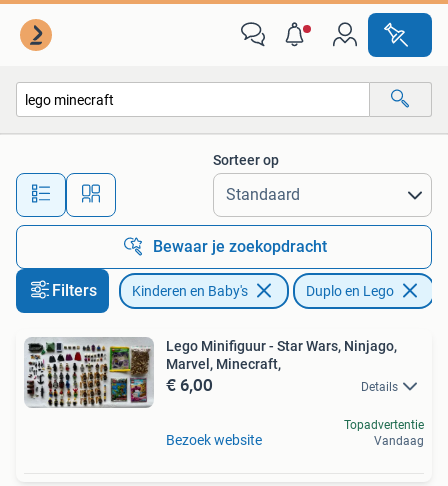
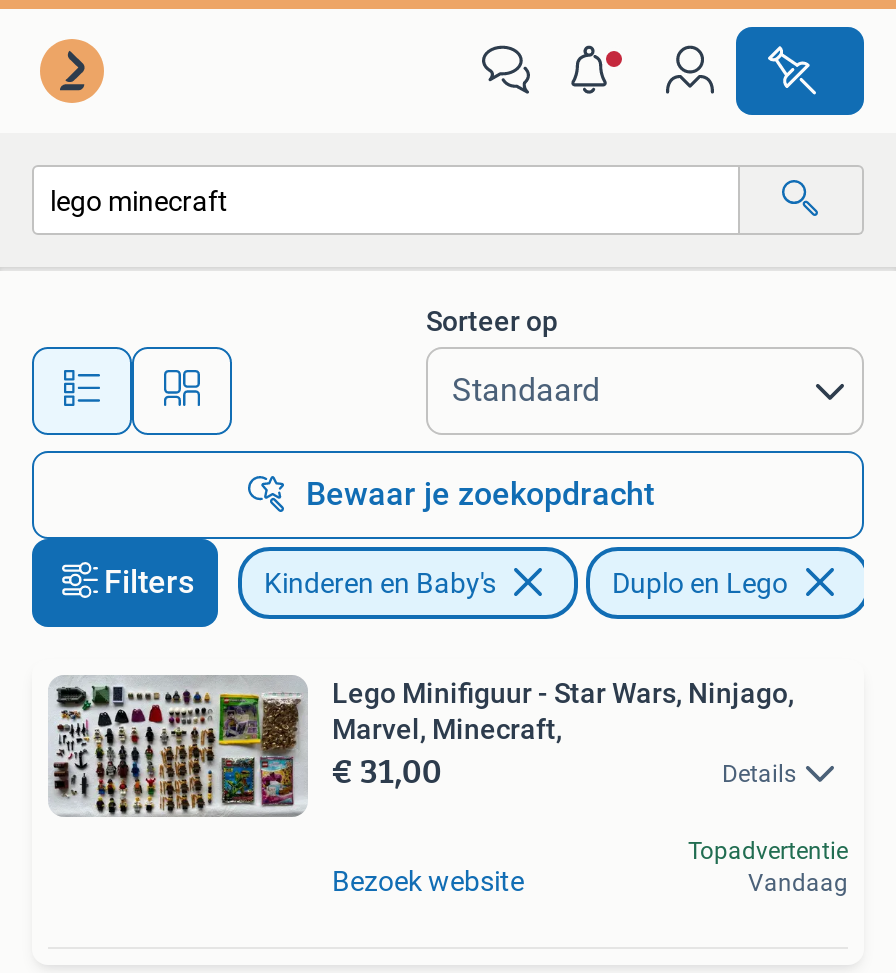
[166,371,213,398] € 6,00 -> [332,743,442,797] € 31,00

